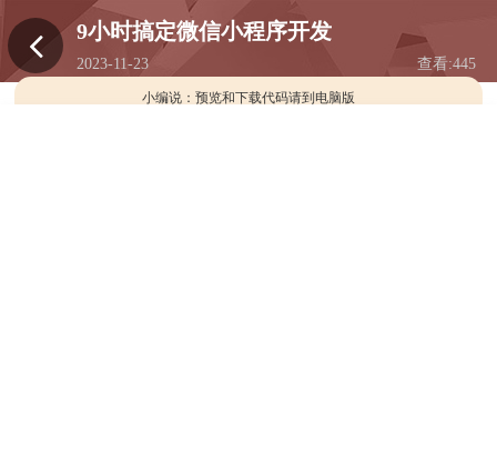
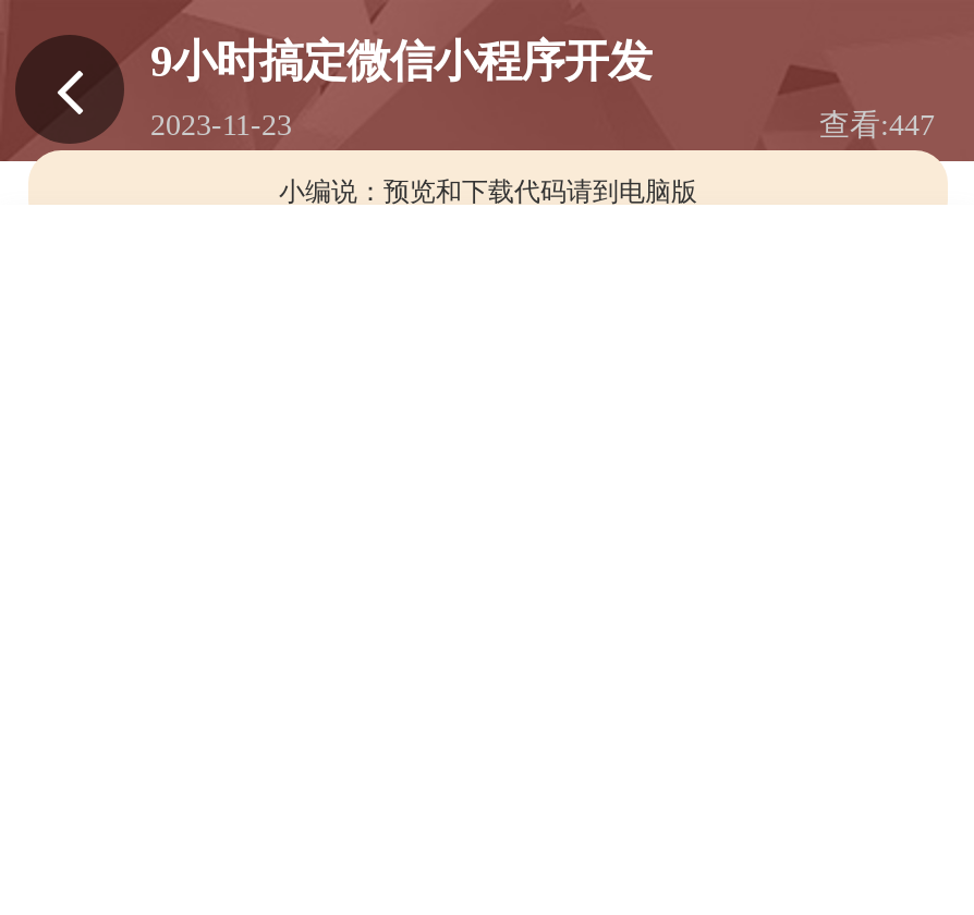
[417,56,476,72] 查看:445 -> [819,109,935,142] 查看:447

